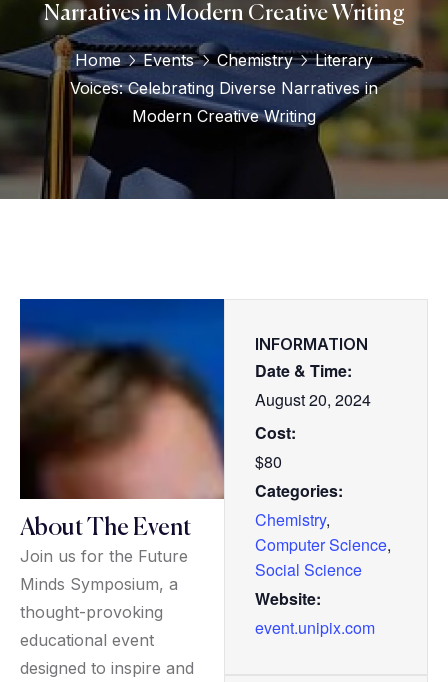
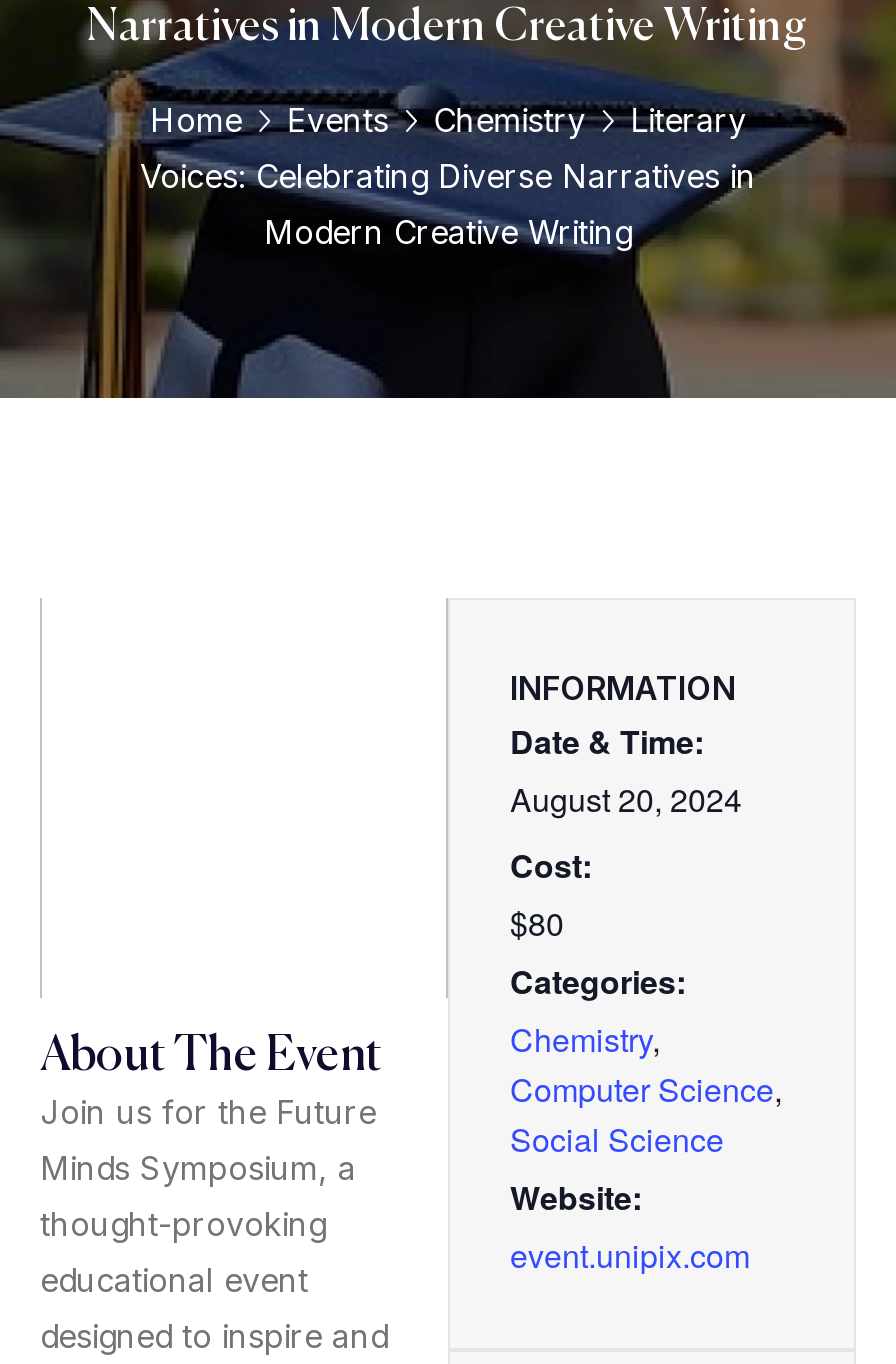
[19,298,225,500] [image] -> none

